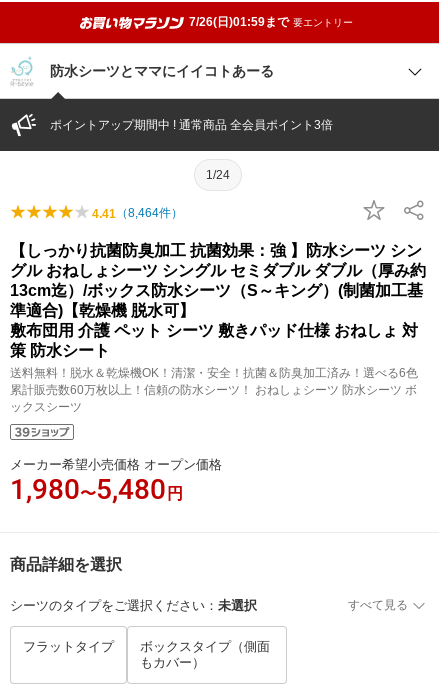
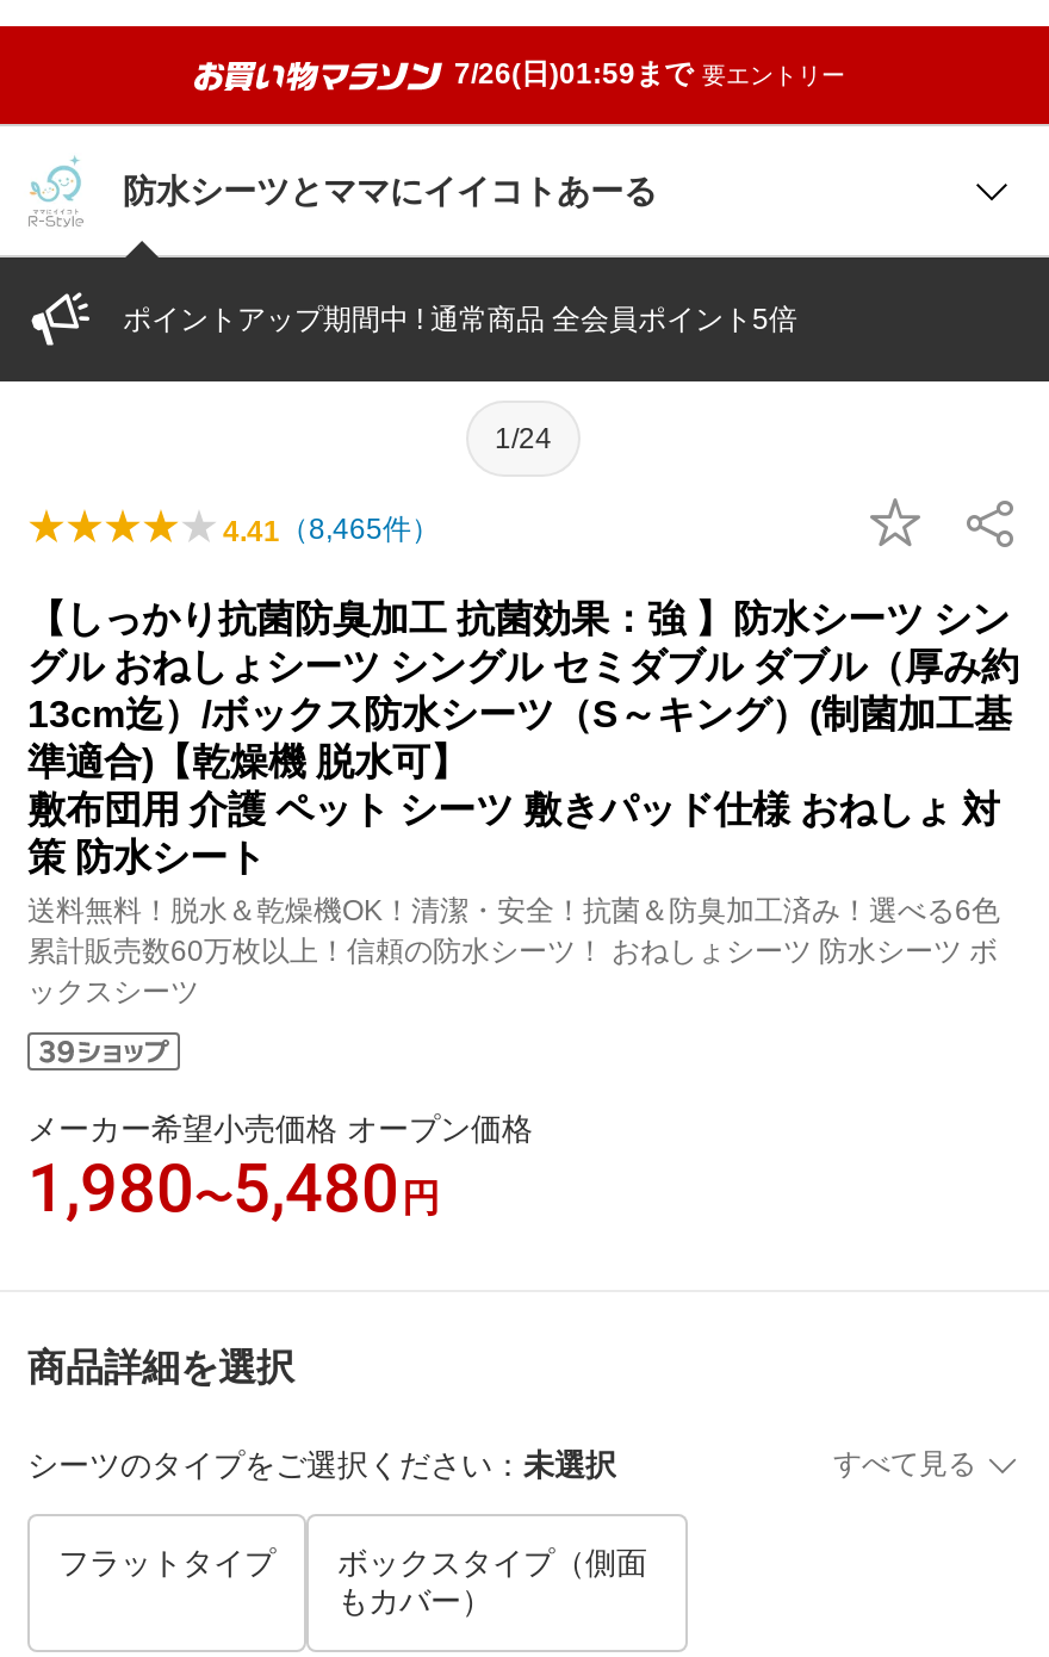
[50,118,333,132] ポイントアップ期間中 ! 通常商品 全会員ポイント3倍 -> [123,303,797,336] ポイントアップ期間中 ! 通常商品 全会員ポイント5倍
[92,206,183,221] 4.41（8,464件） -> [223,513,440,548] 4.41（8,465件）

